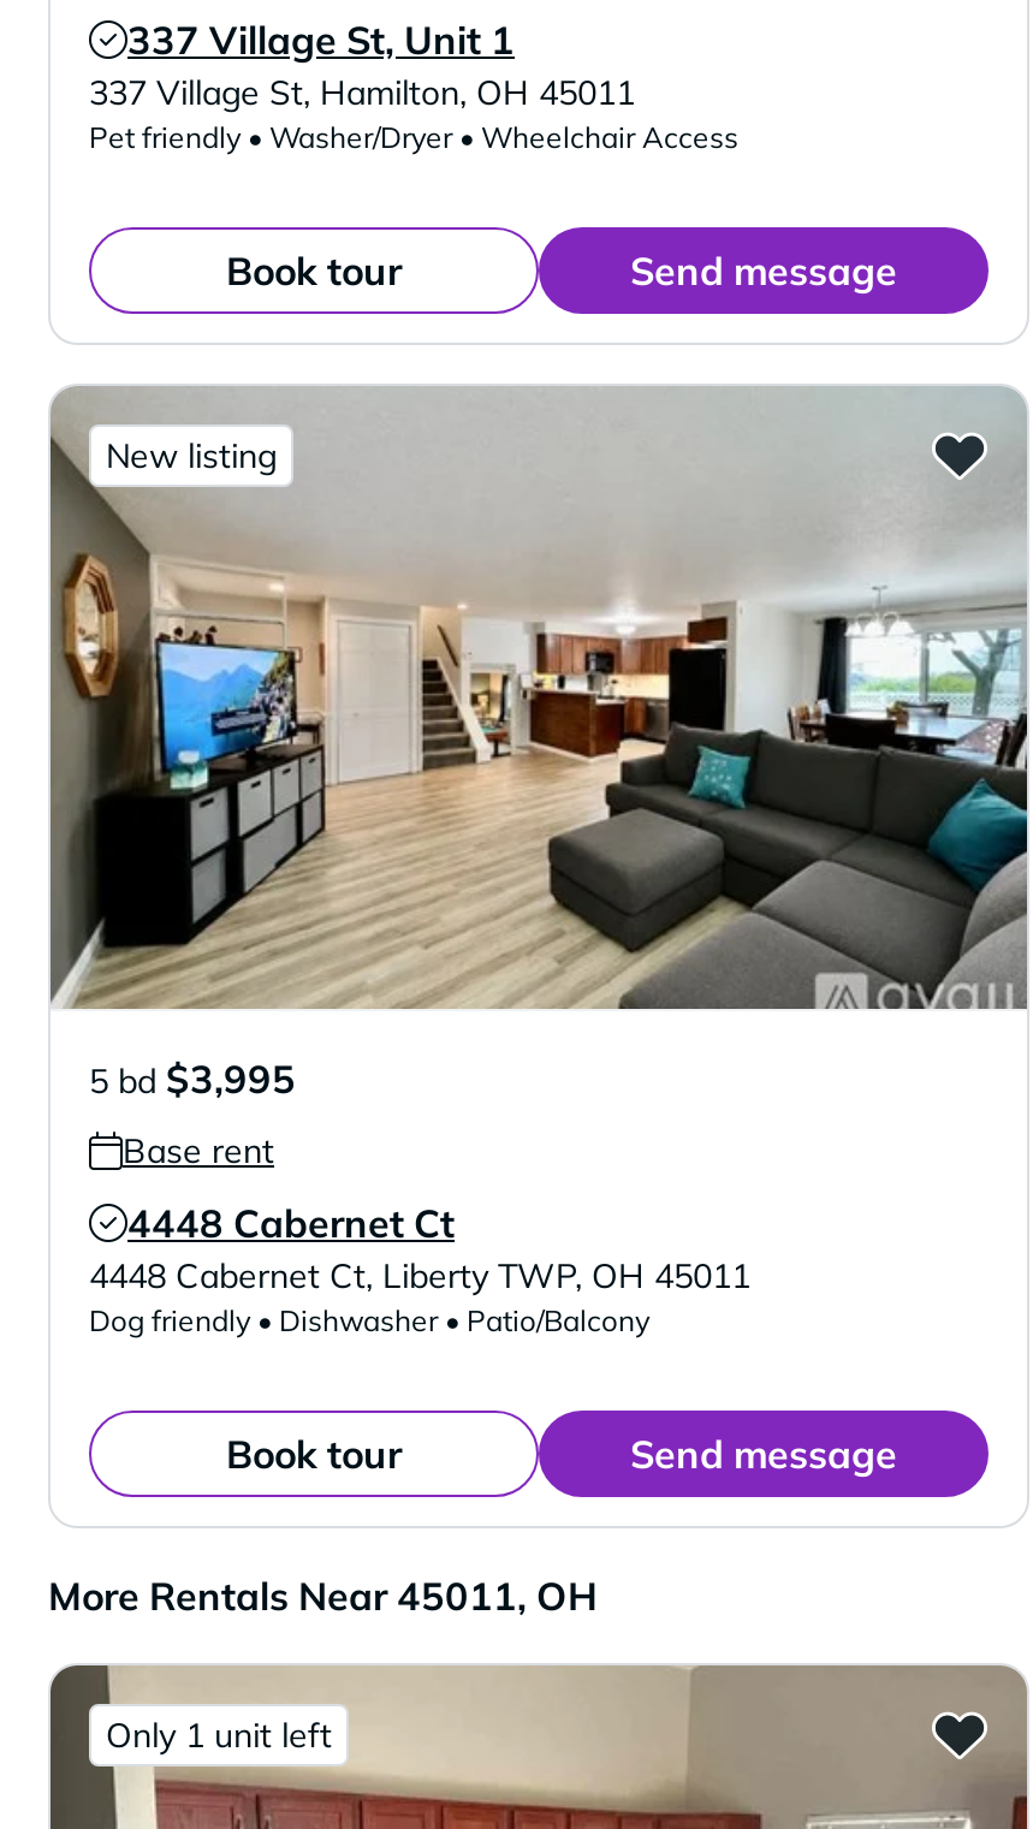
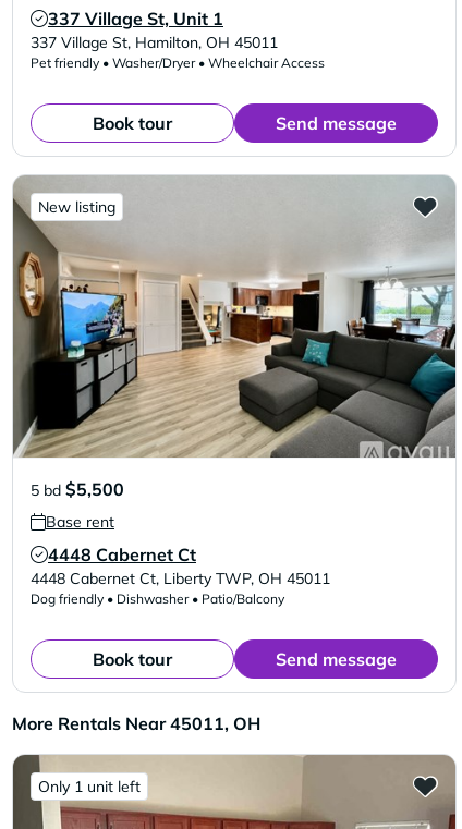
[89,1055,296,1103] 5 bd $3,995 -> [31,478,124,500] 5 bd $5,500

